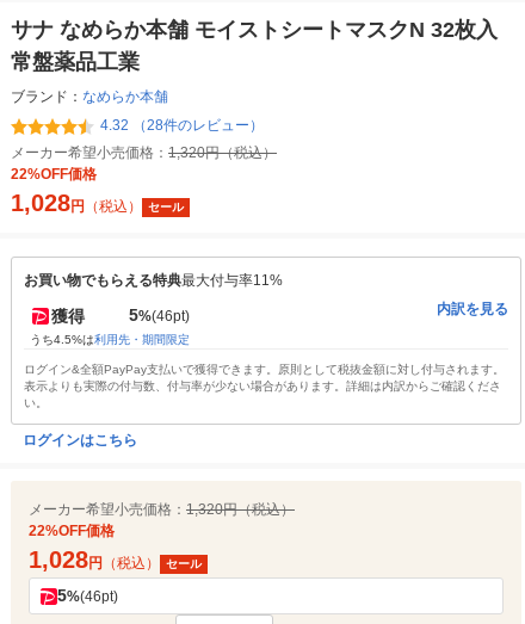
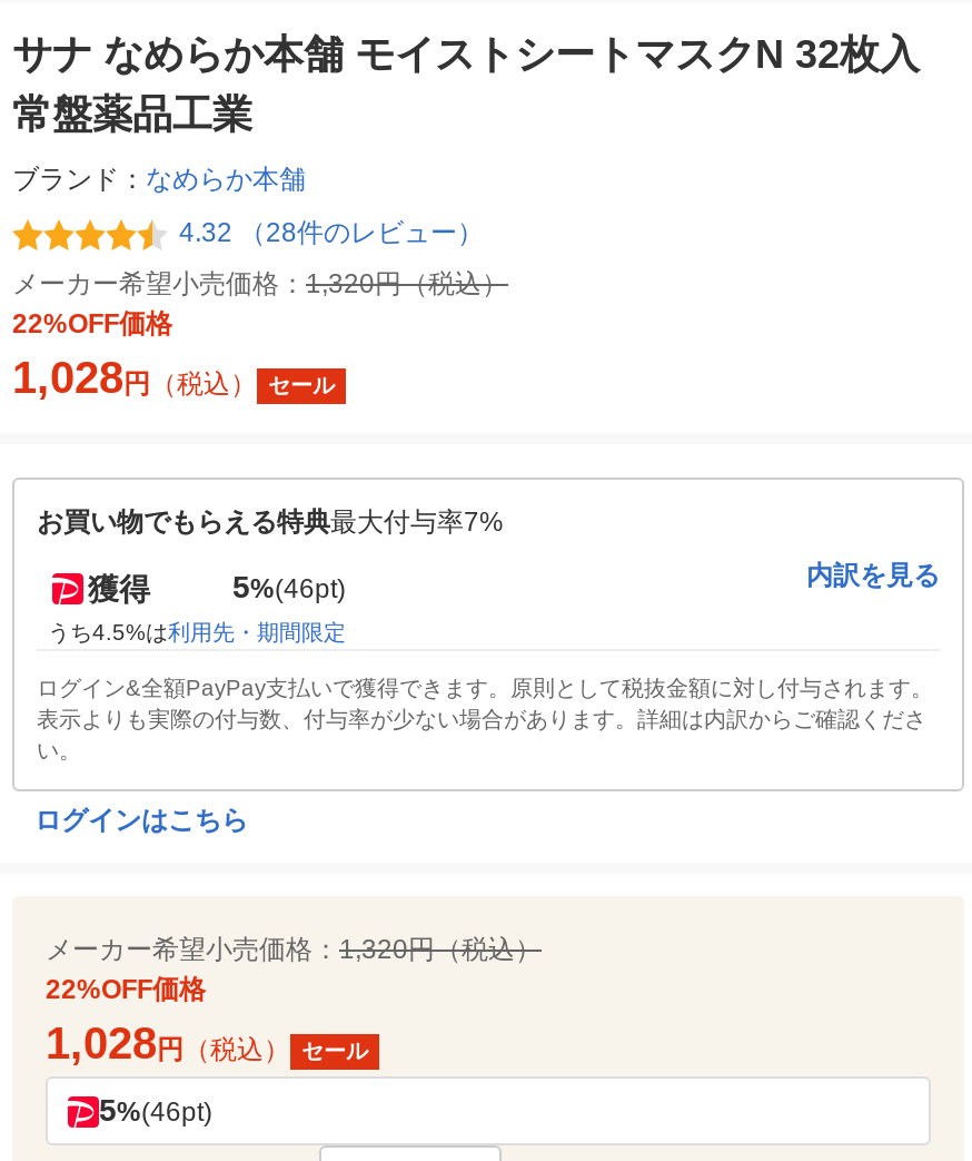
[24,272,283,289] お買い物でもらえる特典最大付与率11% -> [37,507,504,538] お買い物でもらえる特典最大付与率7%

